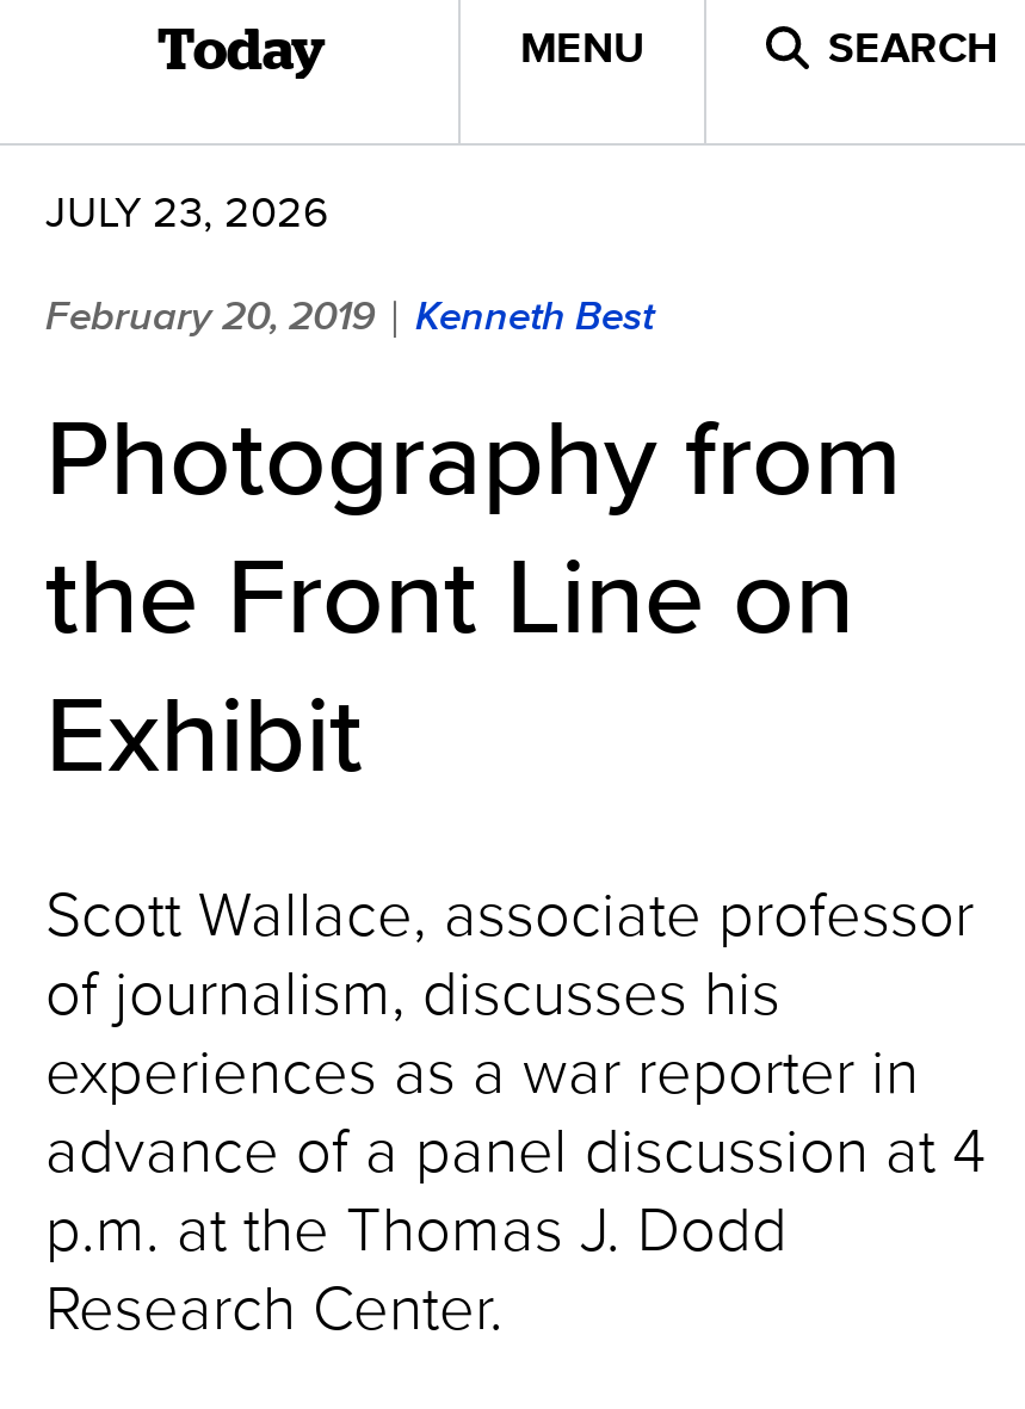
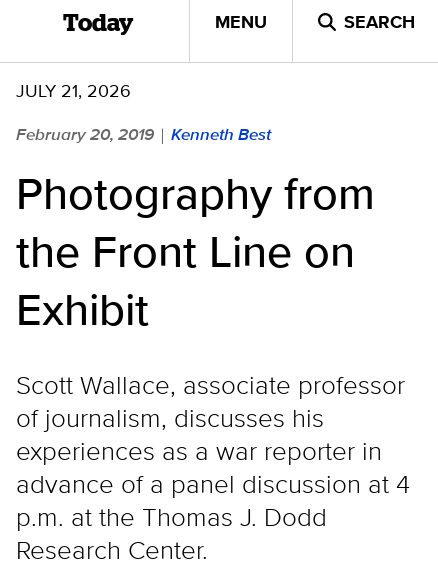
[45,181,329,241] JULY 23, 2026 -> [16,78,131,103] JULY 21, 2026

